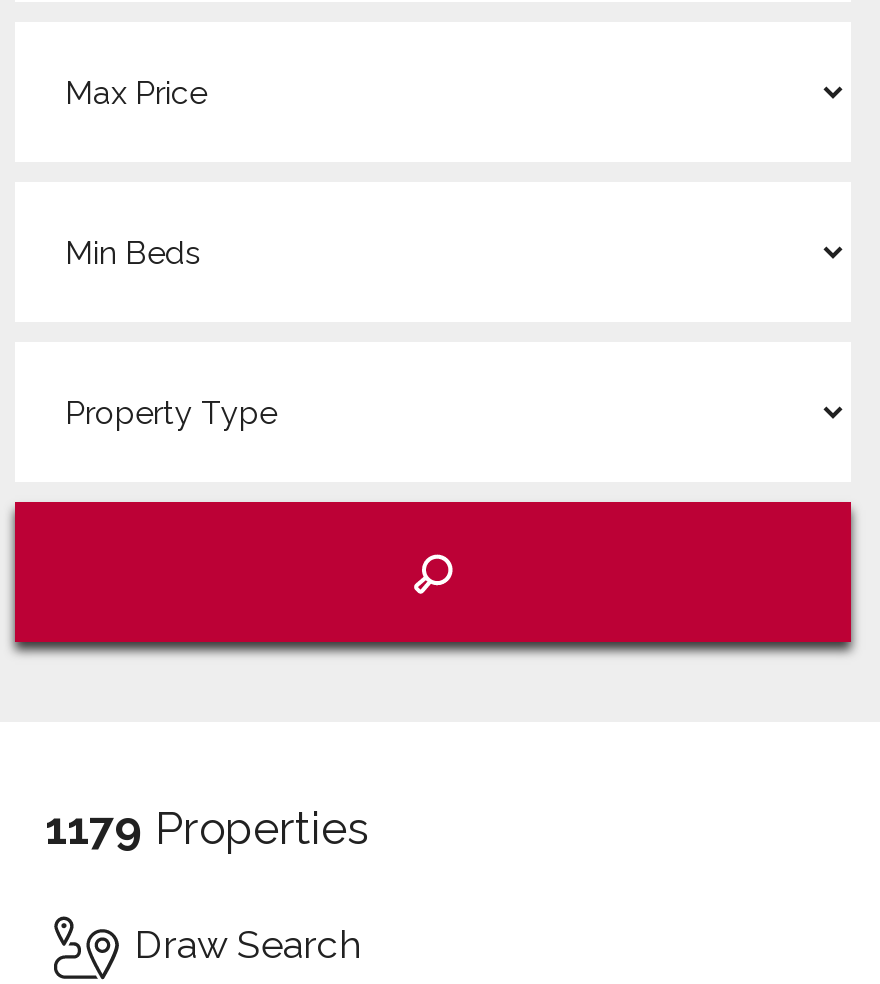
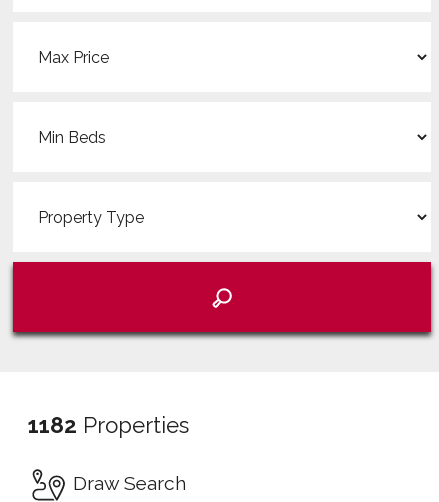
[45,802,367,854] 1179 Properties -> [28,412,189,438] 1182 Properties

